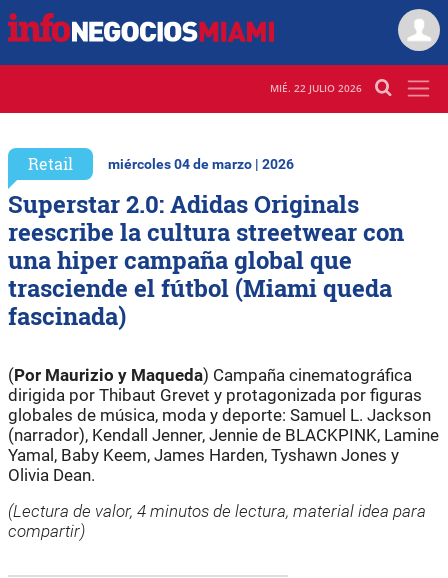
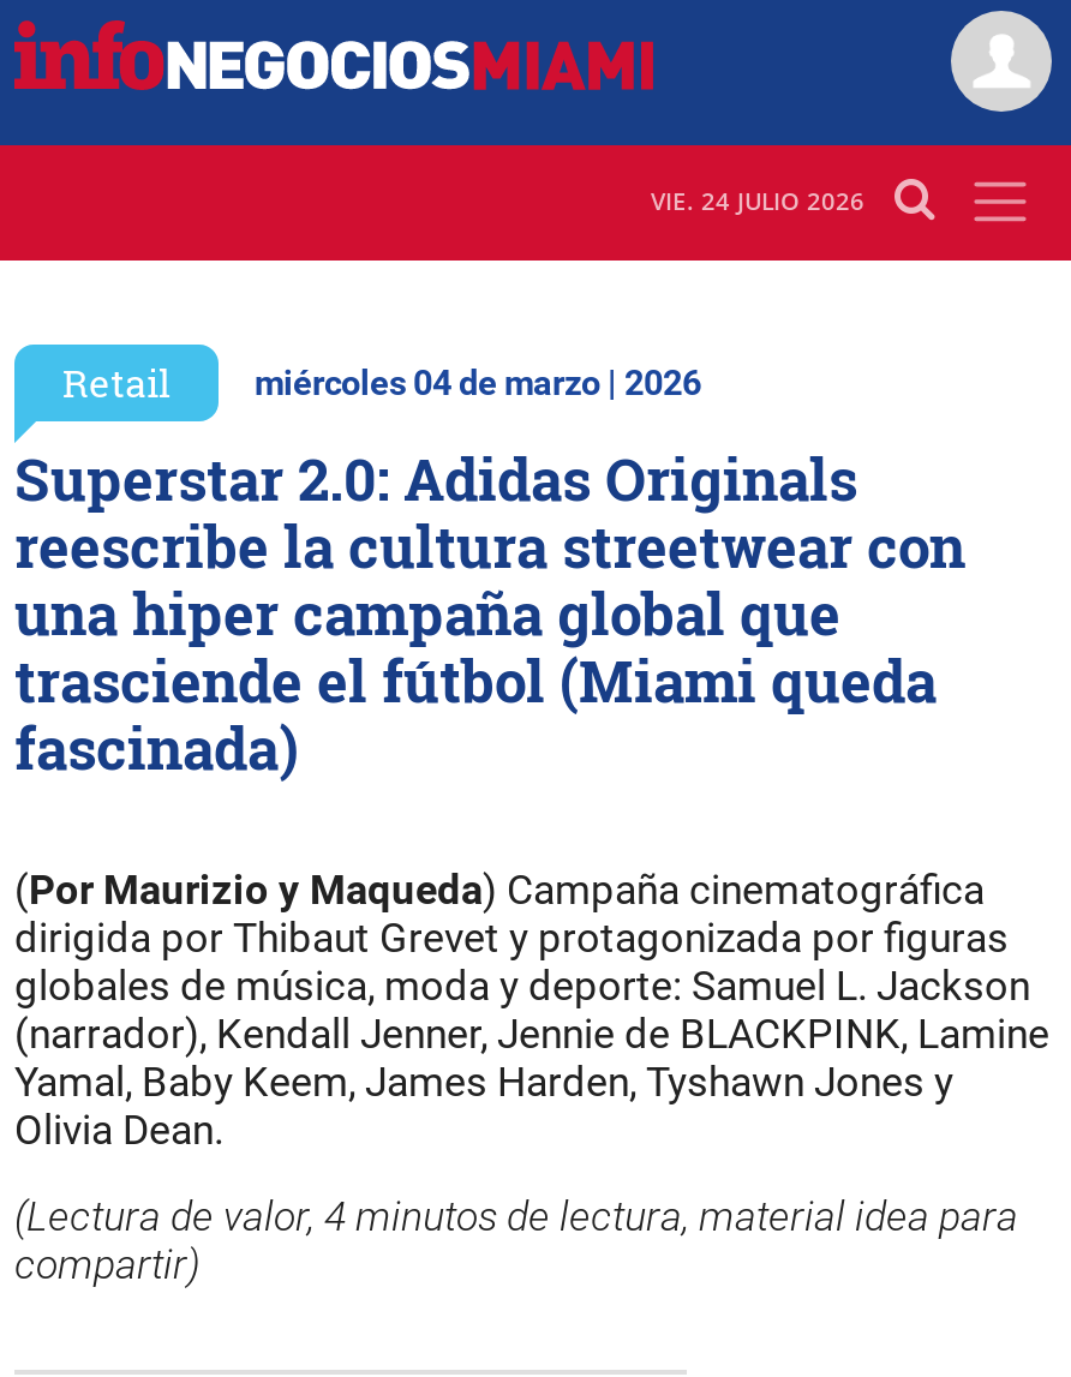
[270,81,362,95] MIÉ. 22 JULIO 2026 -> [651,184,864,218] VIE. 24 JULIO 2026

